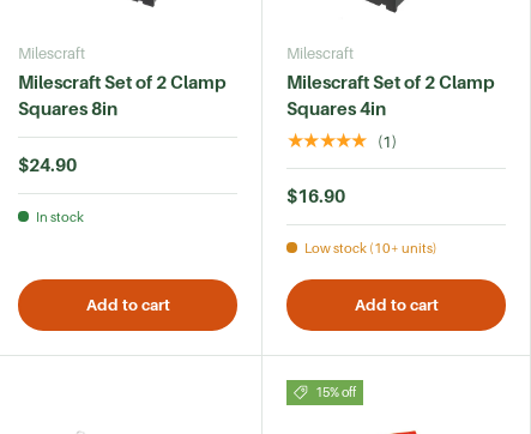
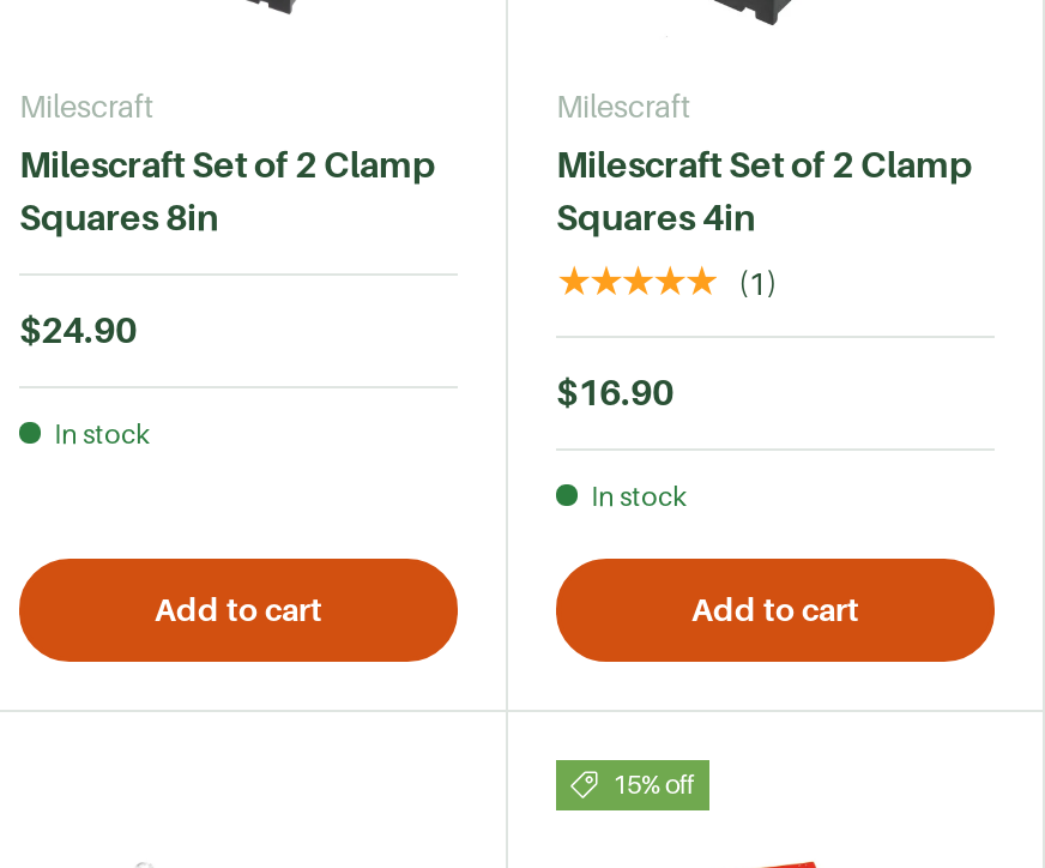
[304,241,437,257] Low stock (10+ units) -> [591,482,687,514] In stock

